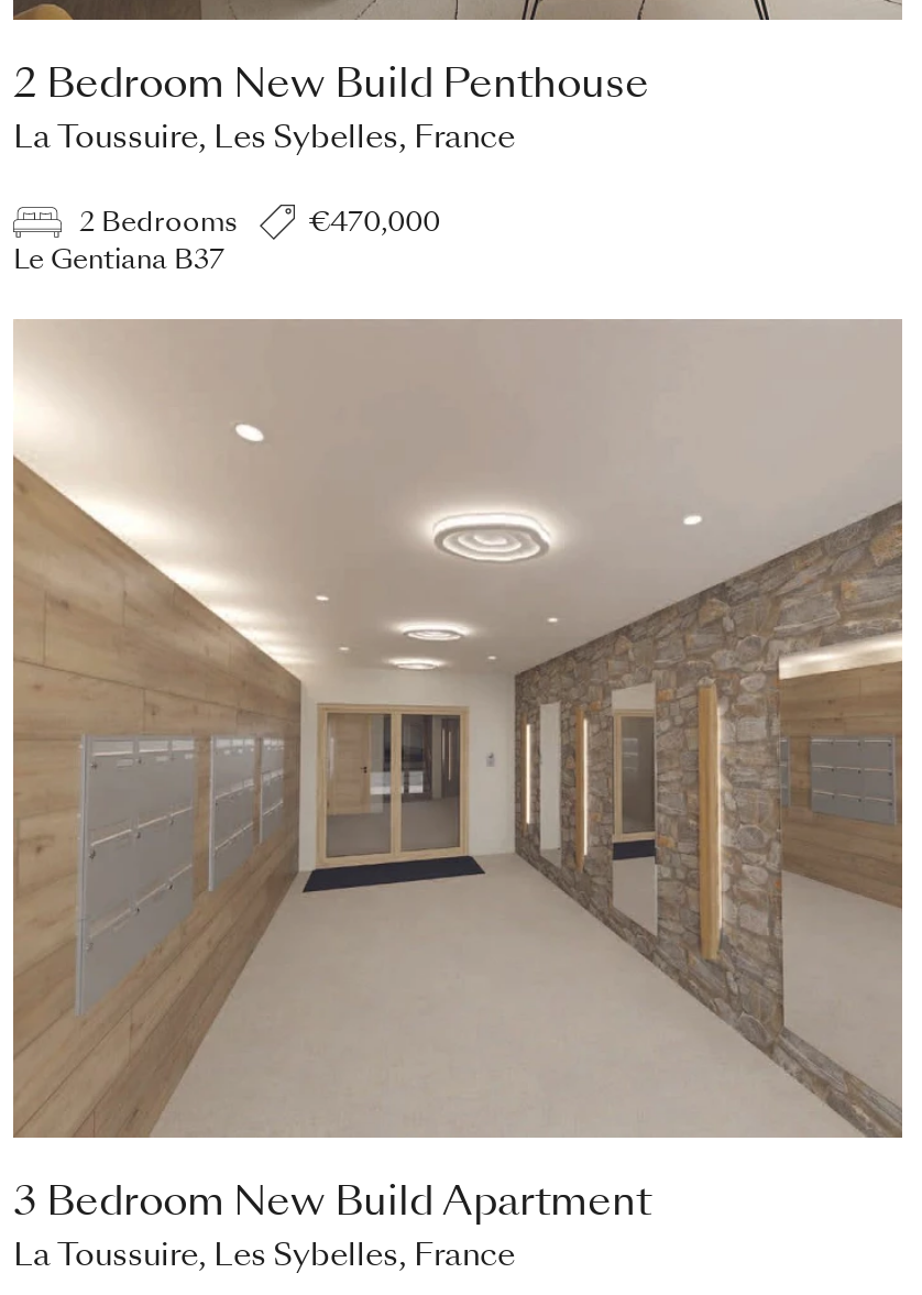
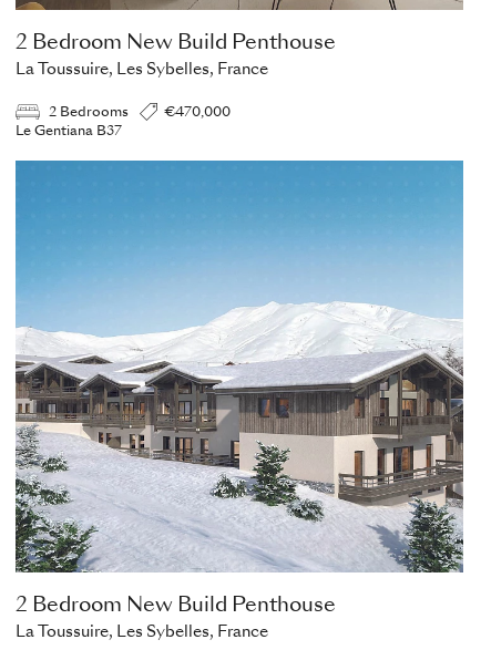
[11,317,904,1223] [image] | 3 Bedroom New Build Apartment -> [14,159,464,615] [image] | 2 Bedroom New Build Penthouse

